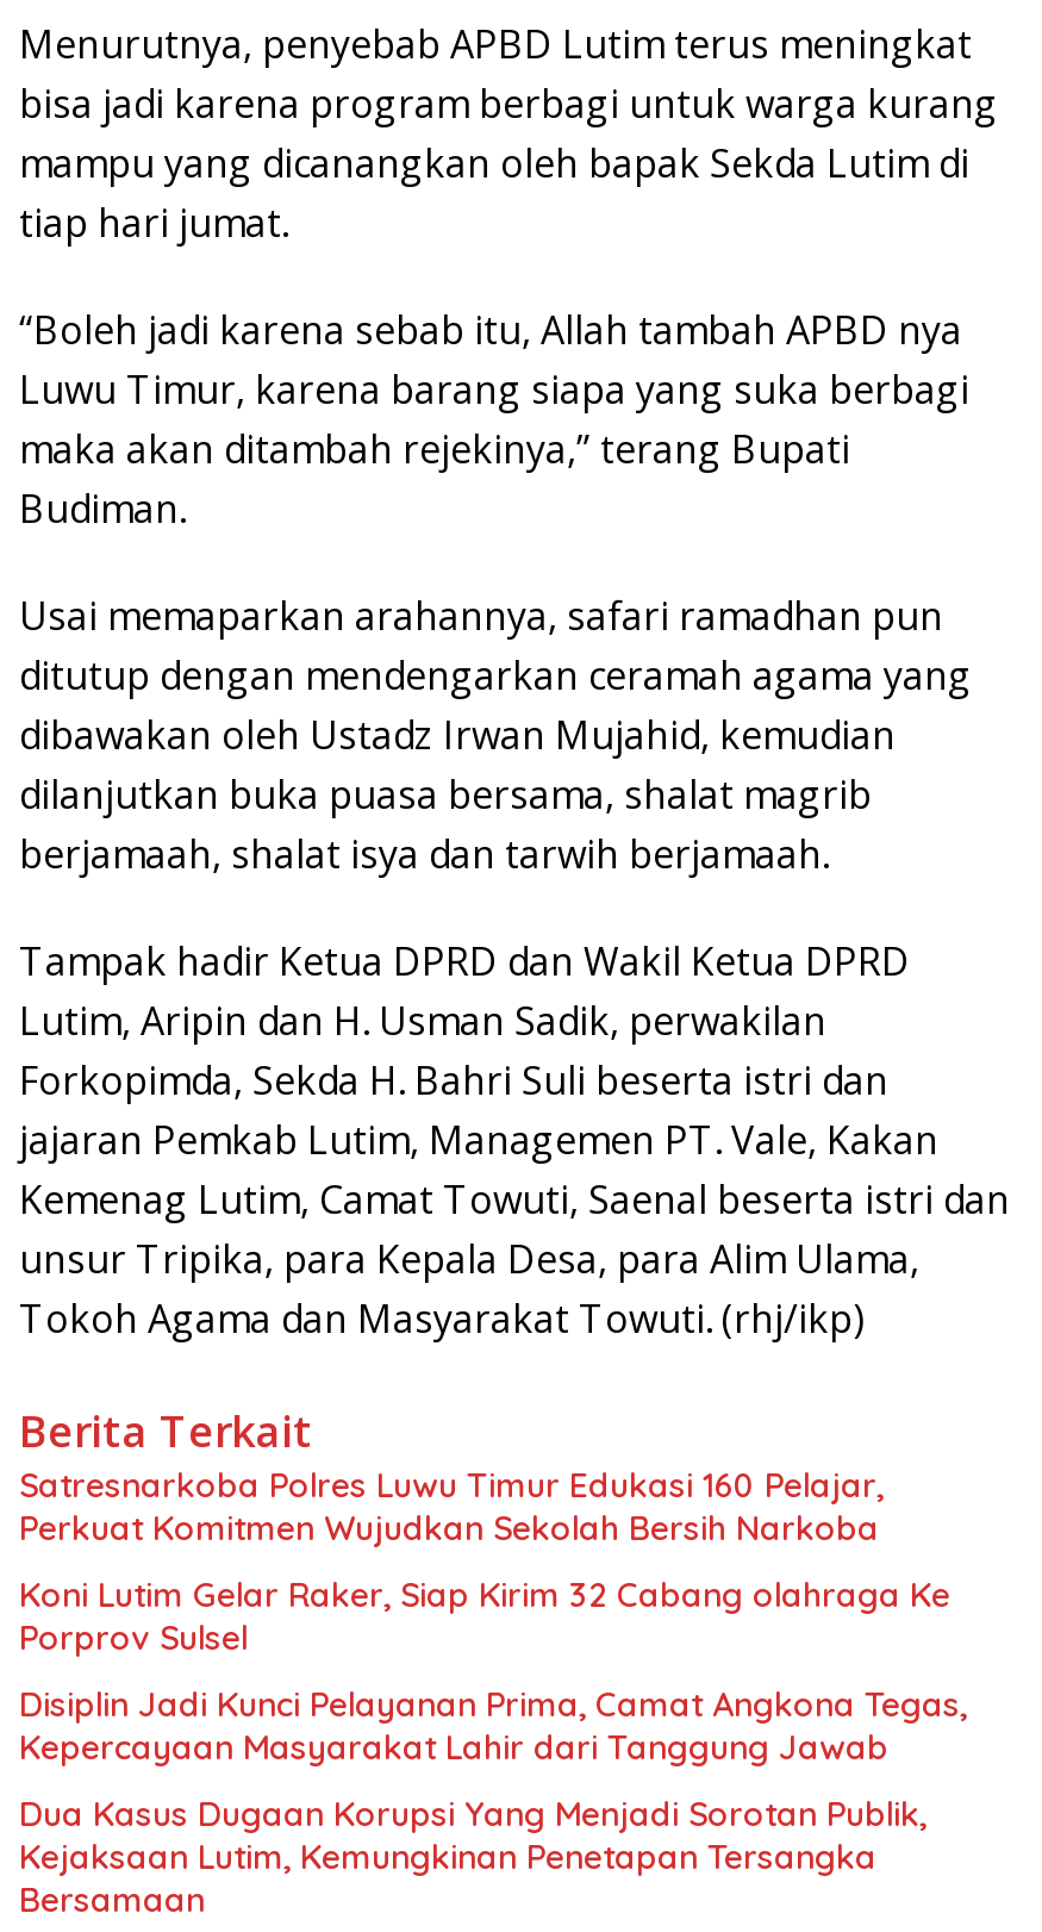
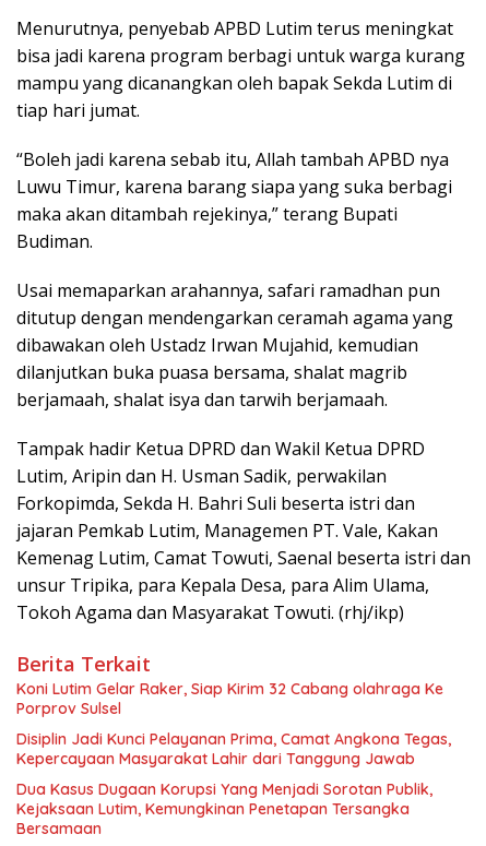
[19,1464,884,1549] Satresnarkoba Polres Luwu Timur Edukasi 160 Pelajar, | Perkuat Komitmen Wujudkan Sekolah Bersih Narkoba -> none

